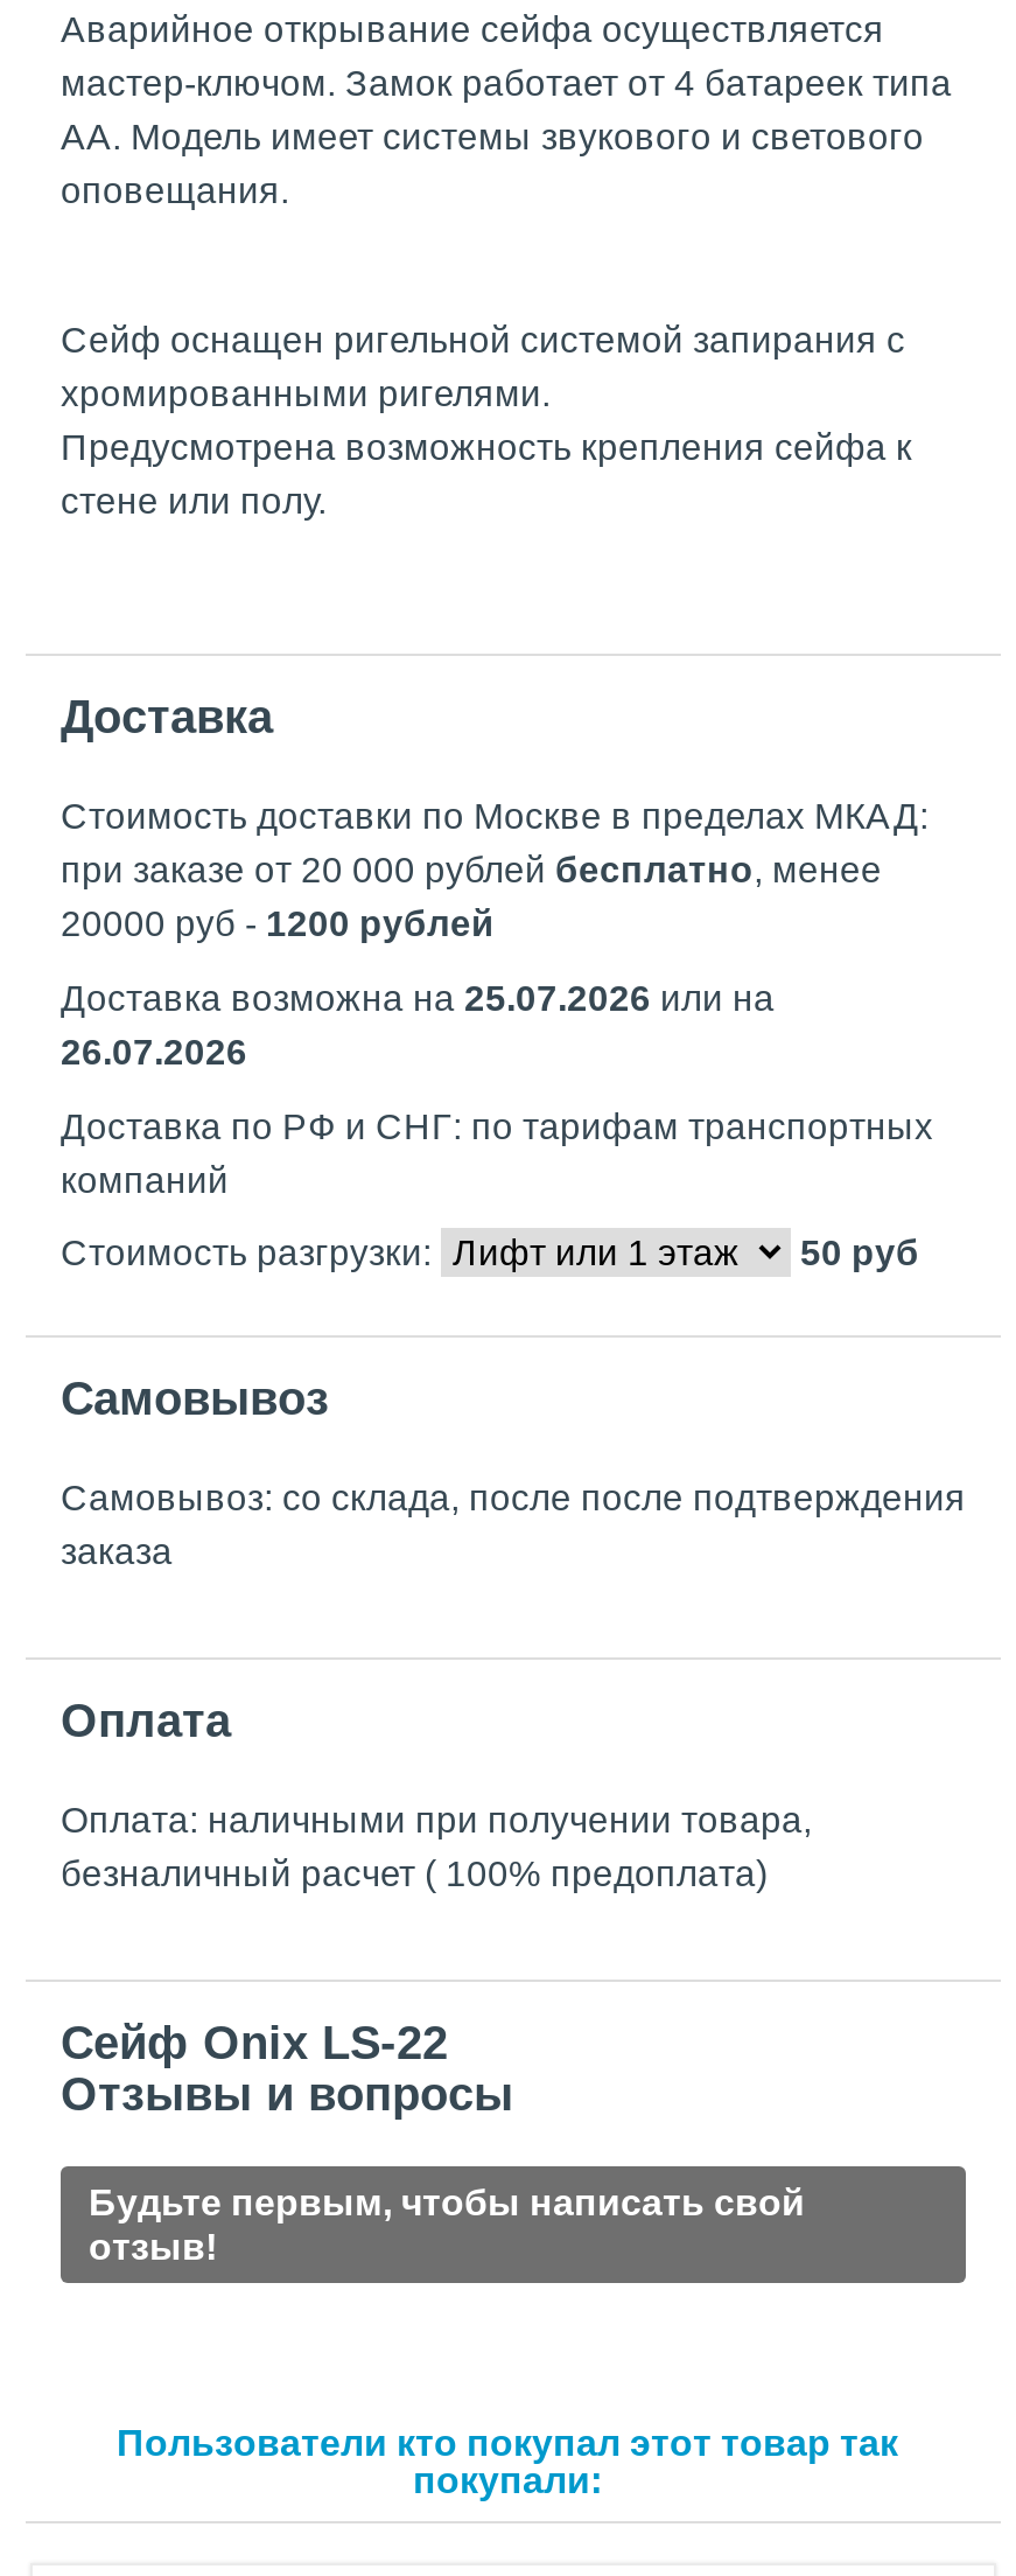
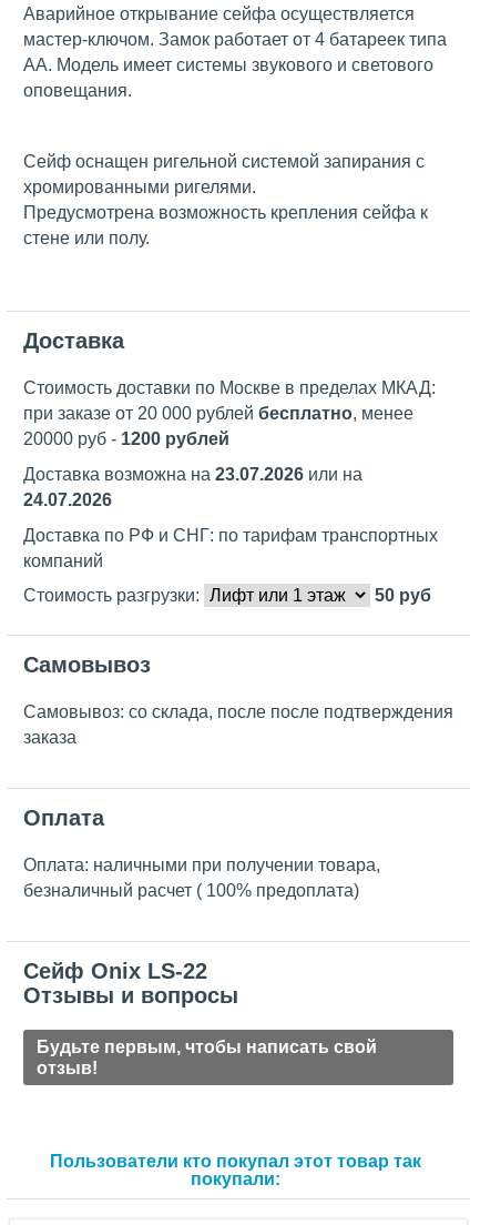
[61,979,775,1019] Доставка возможна на 25.07.2026 или на -> [23,465,362,484] Доставка возможна на 23.07.2026 или на
[61,1033,247,1072] 26.07.2026 -> [23,491,112,510] 24.07.2026

